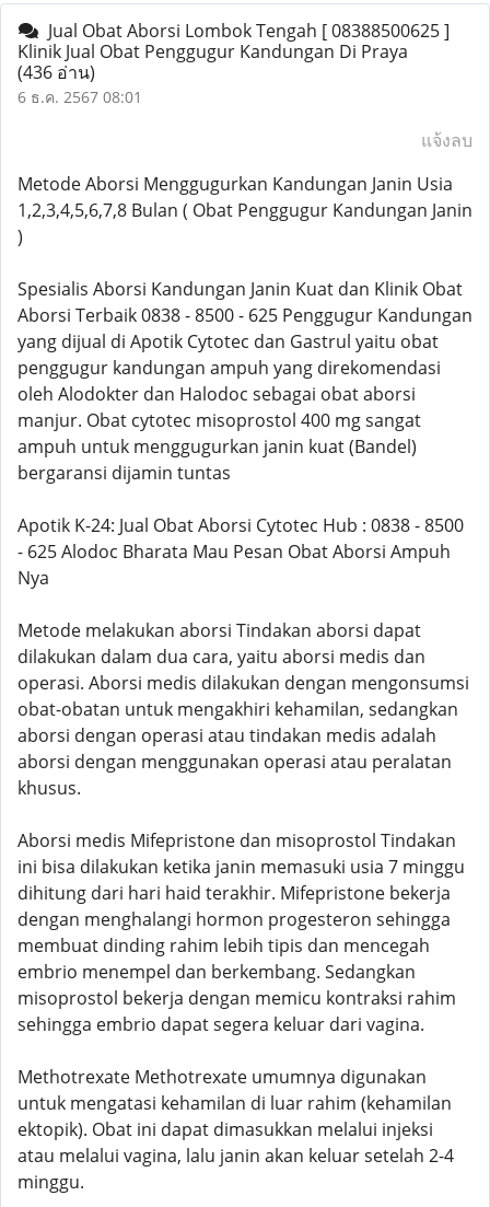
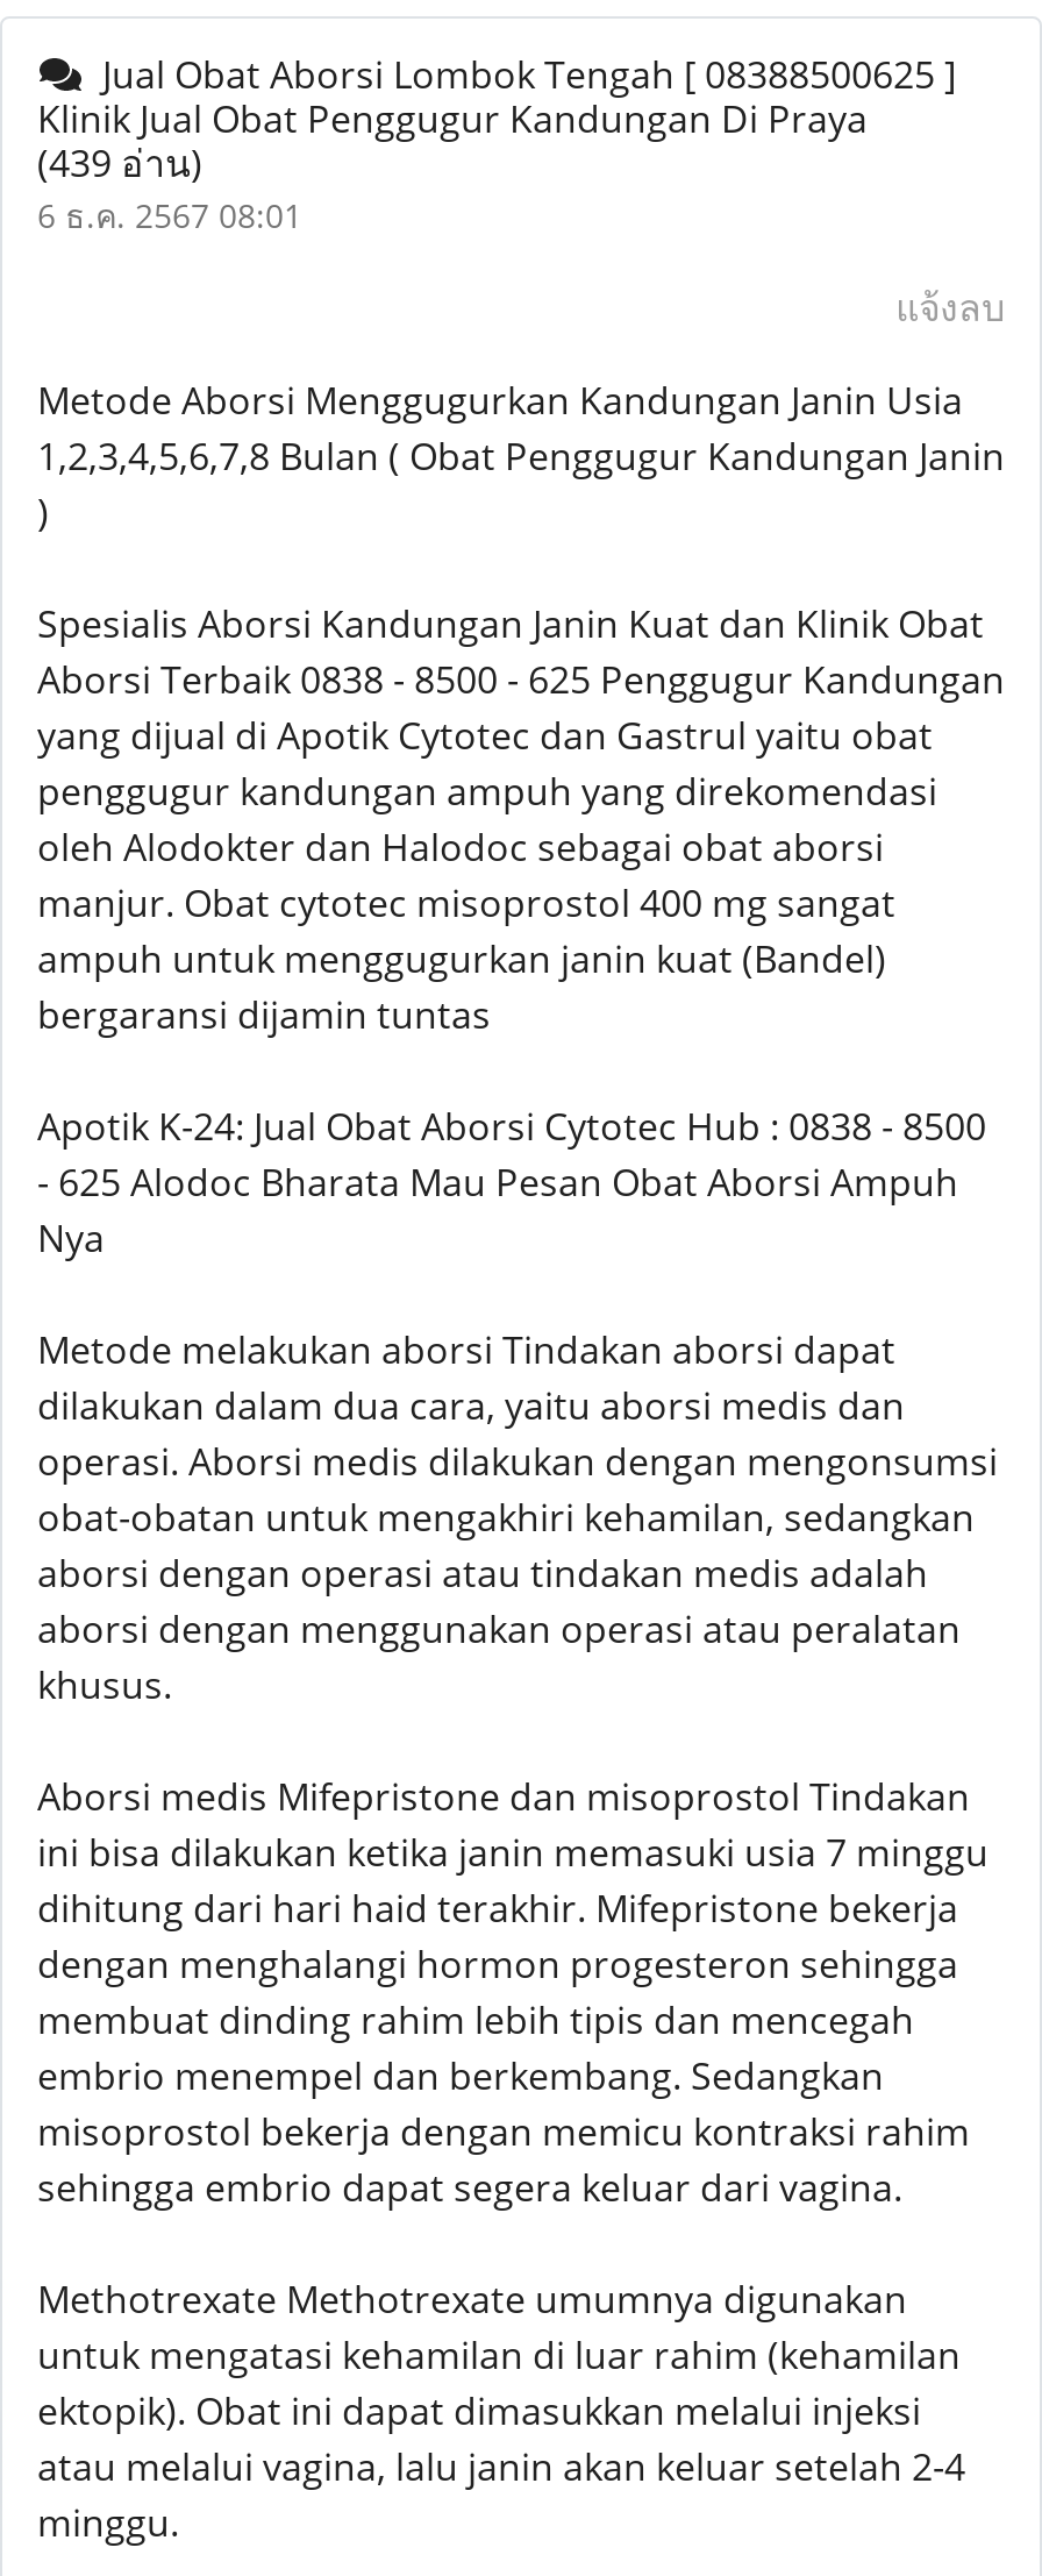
[17,60,95,84] (436 อ่าน) -> [37,137,202,188] (439 อ่าน)

